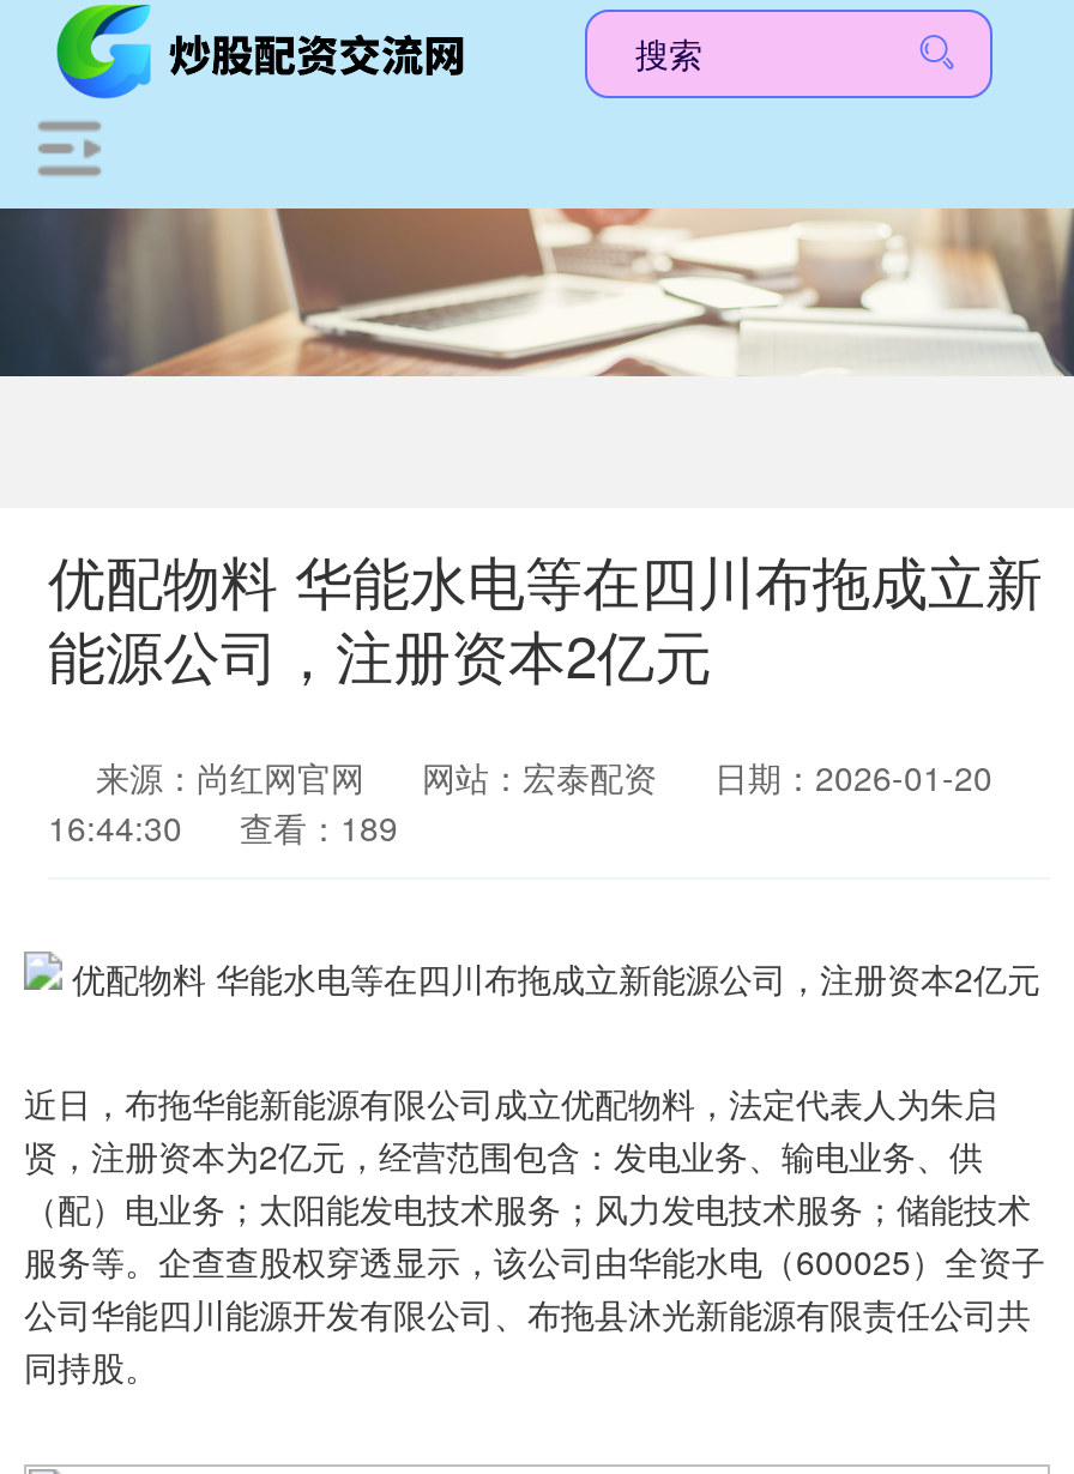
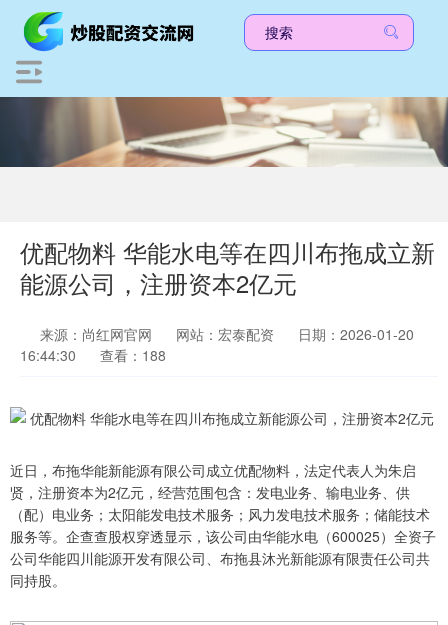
[48,803,398,851] 16:44:30 查看：189 -> [20,345,166,365] 16:44:30 查看：188

